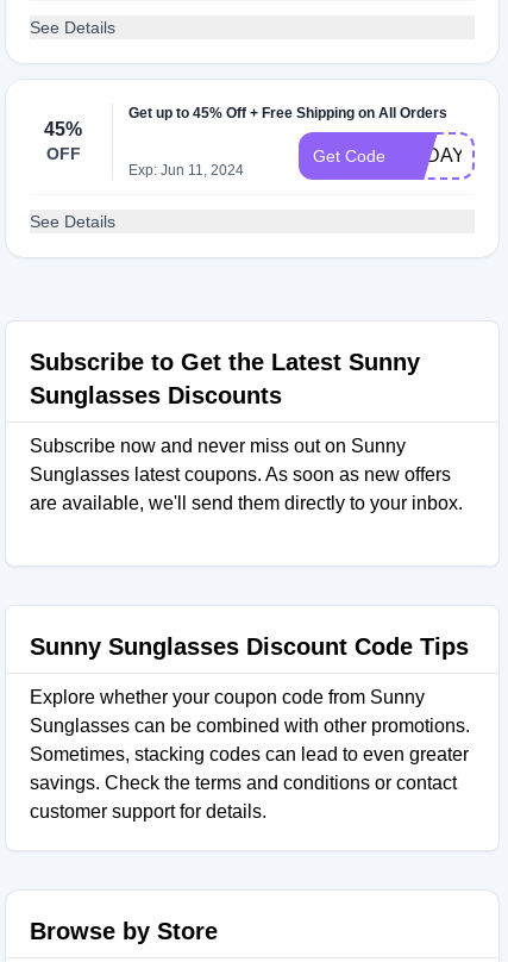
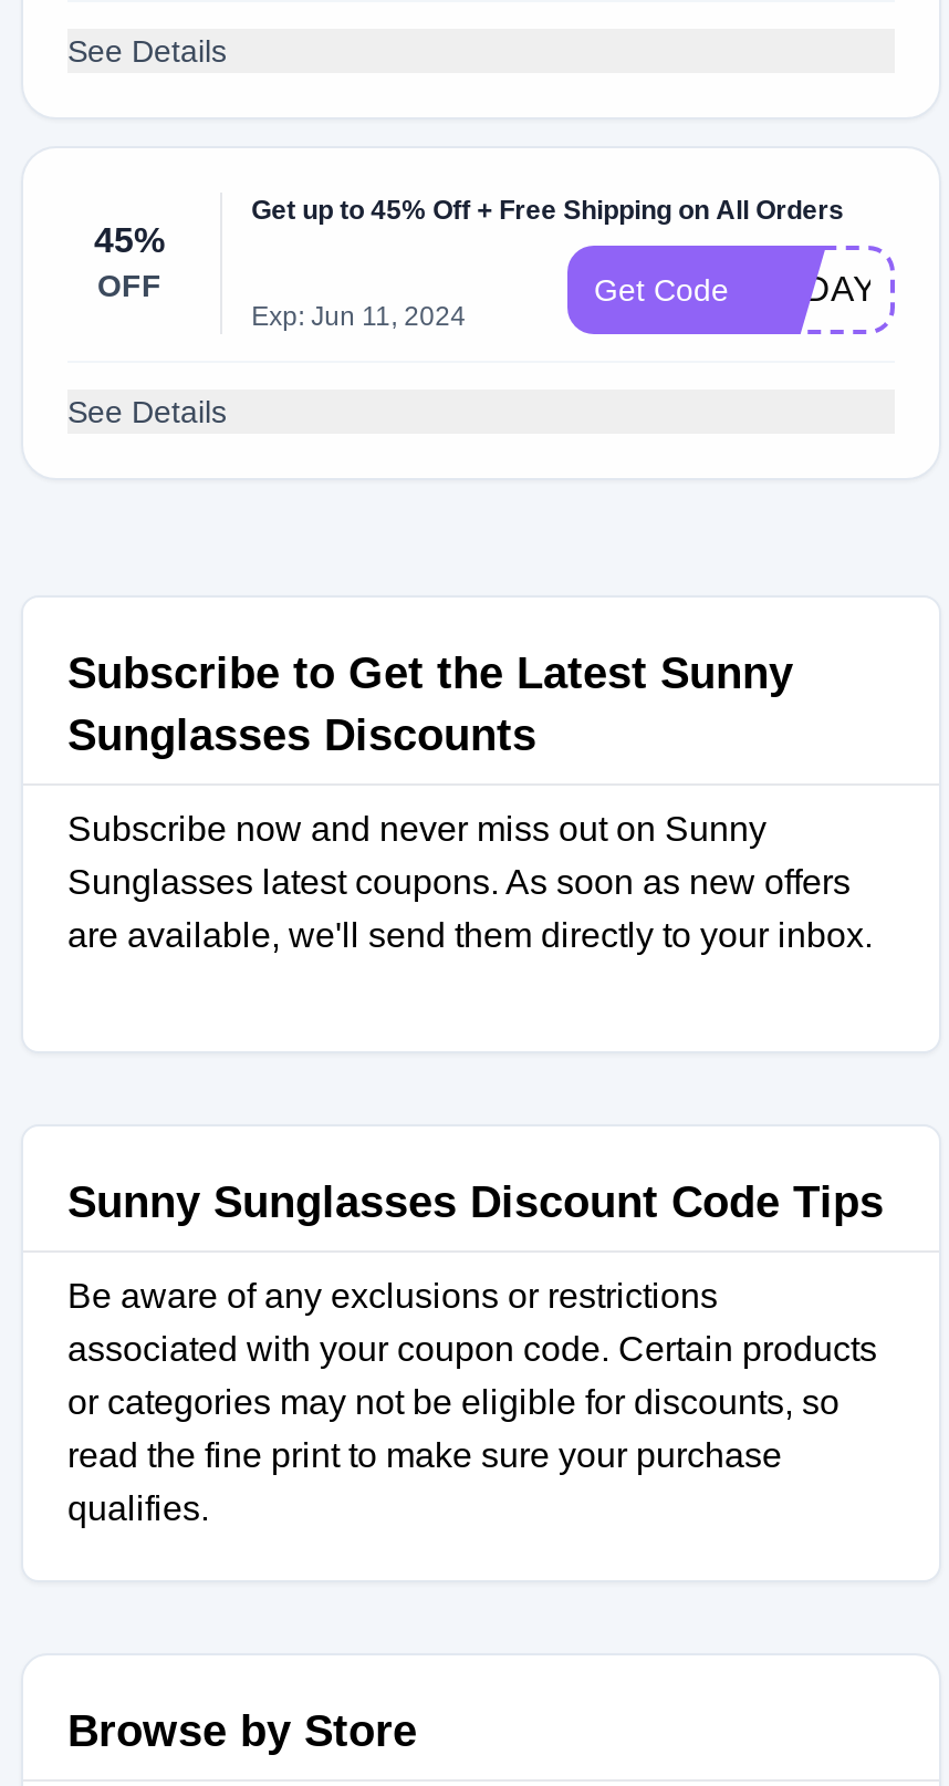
[30,687,470,822] Explore whether your coupon code from Sunny | Sunglasses can be combined with other promotions. | Sometimes, stacking codes can lead to even greater | savings. Check the terms and conditions or contact | customer support for details. -> [67,1277,877,1527] Be aware of any exclusions or restrictions | associated with your coupon code. Certain products | or categories may not be eligible for discounts, so | read the fine print to make sure your purchase | qualifies.

